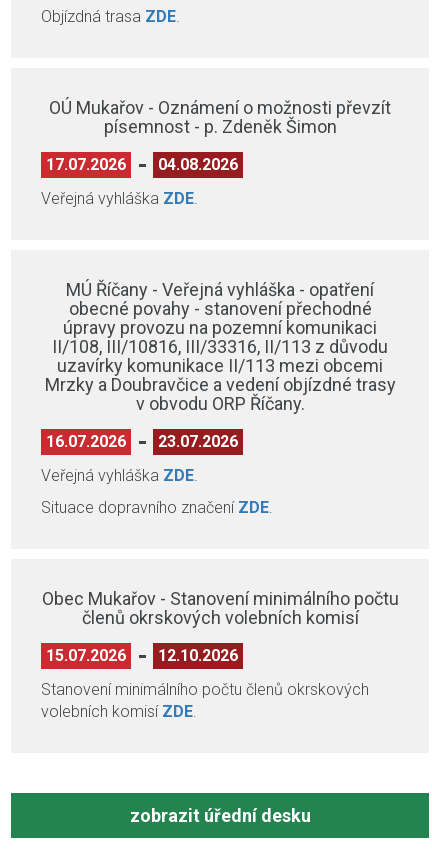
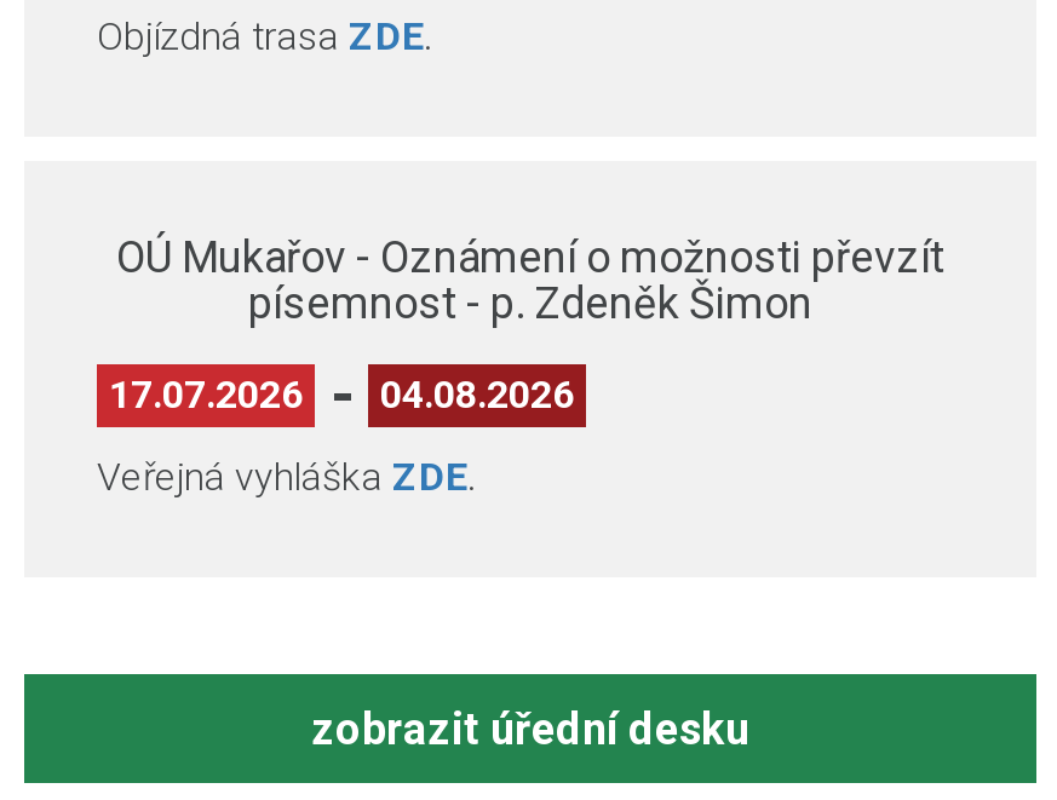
[41,279,395,517] MÚ Říčany - Veřejná vyhláška - opatření | obecné povahy - stanovení přechodné | úpravy provozu na pozemní komunikaci | II/108, III/10816, III/33316, II/113 z důvodu | uzavírky komunikace II/113 mezi obcemi | Mrzky a Doubravčice a vedení objízdné trasy | v obvodu ORP Říčany. | 16.07.2026 | 23.07.2026 | Veřejná vyhláška ZDE. | Situace dopravního značení ZDE. -> none
[41,588,398,721] Obec Mukařov - Stanovení minimálního počtu | členů okrskových volebních komisí | 15.07.2026 | 12.10.2026 | Stanovení minimálního počtu členů okrskových | volebních komisí ZDE. -> none

